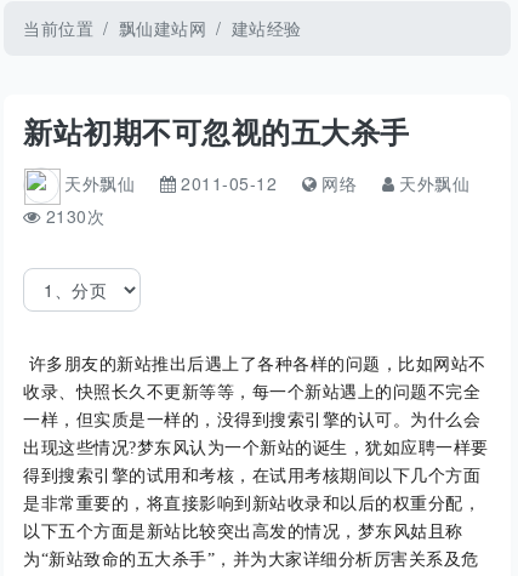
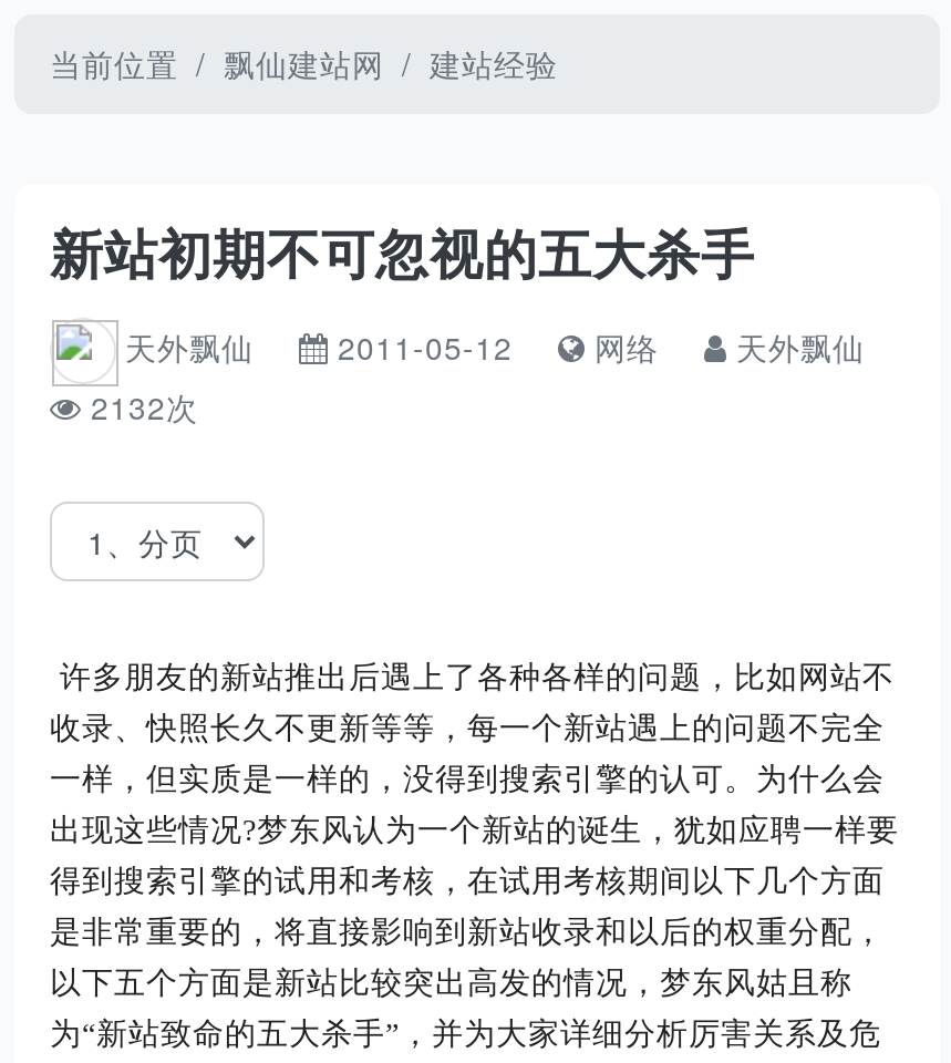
[45,204,104,228] 2130次 -> [91,384,198,429] 2132次

